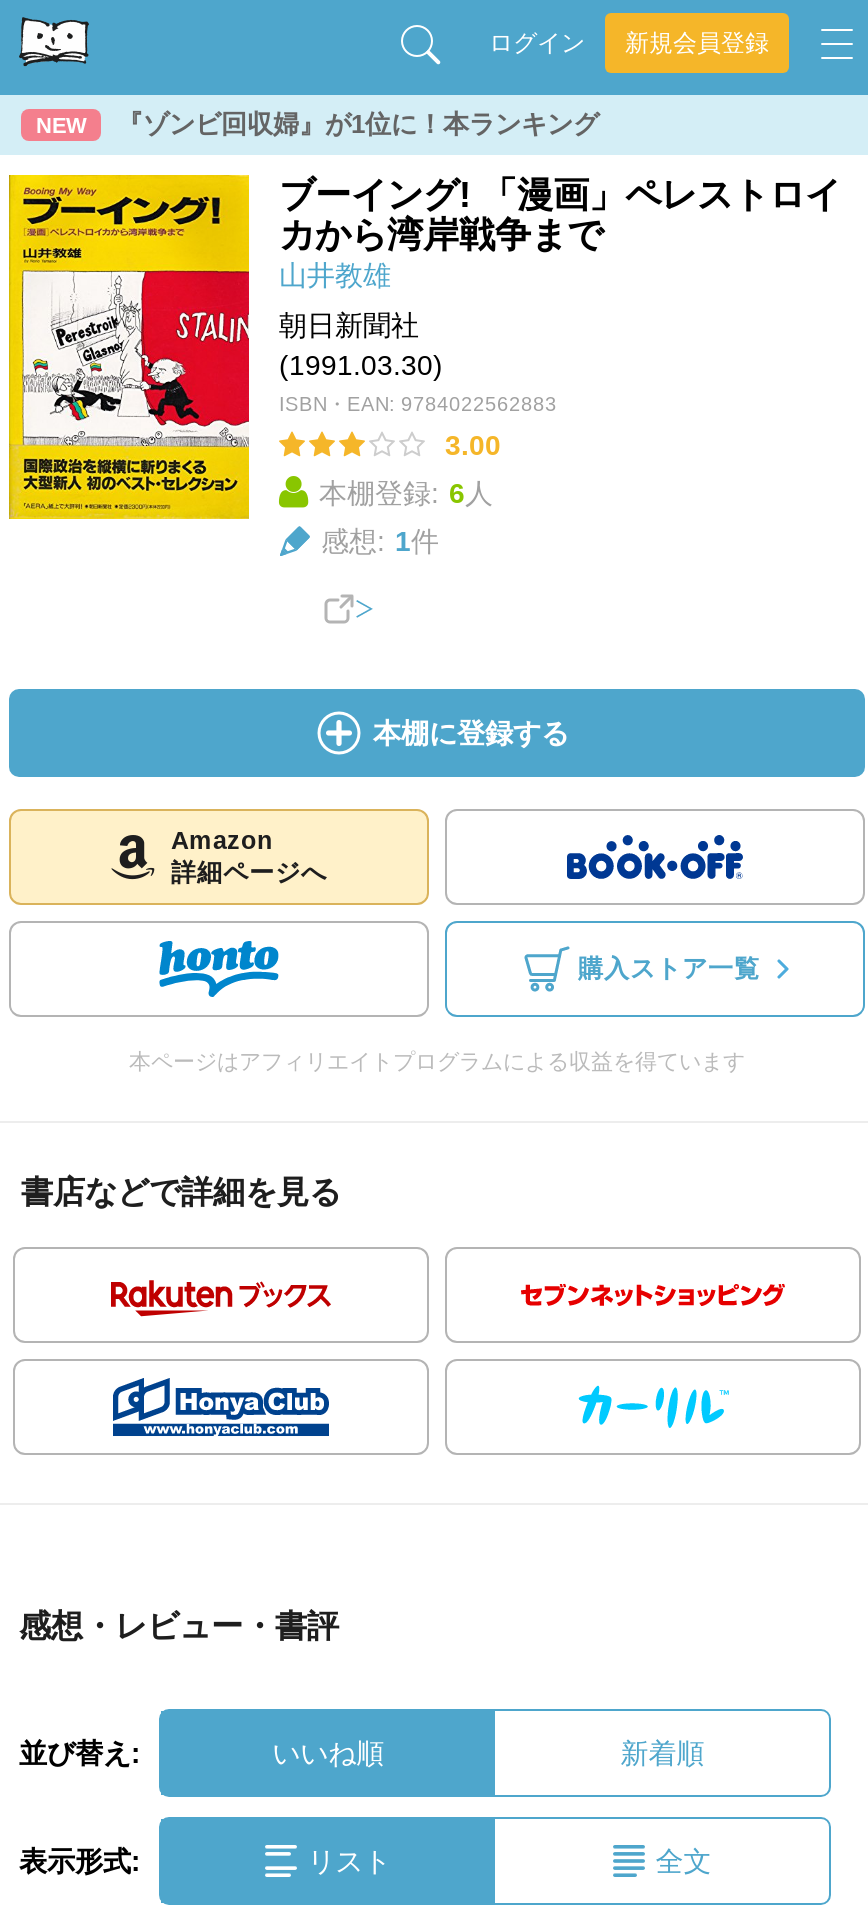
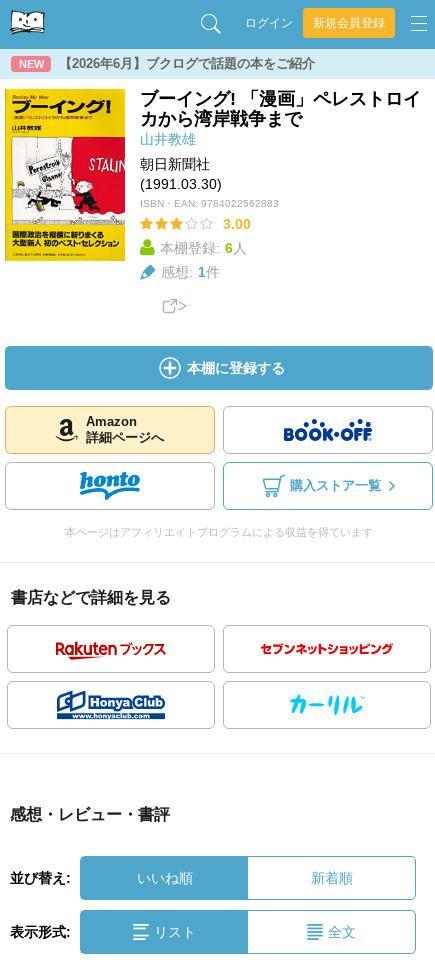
[117,109,599,139] 『ゾンビ回収婦』が1位に！本ランキング -> [59,56,315,71] 【2026年6月】ブクログで話題の本をご紹介

